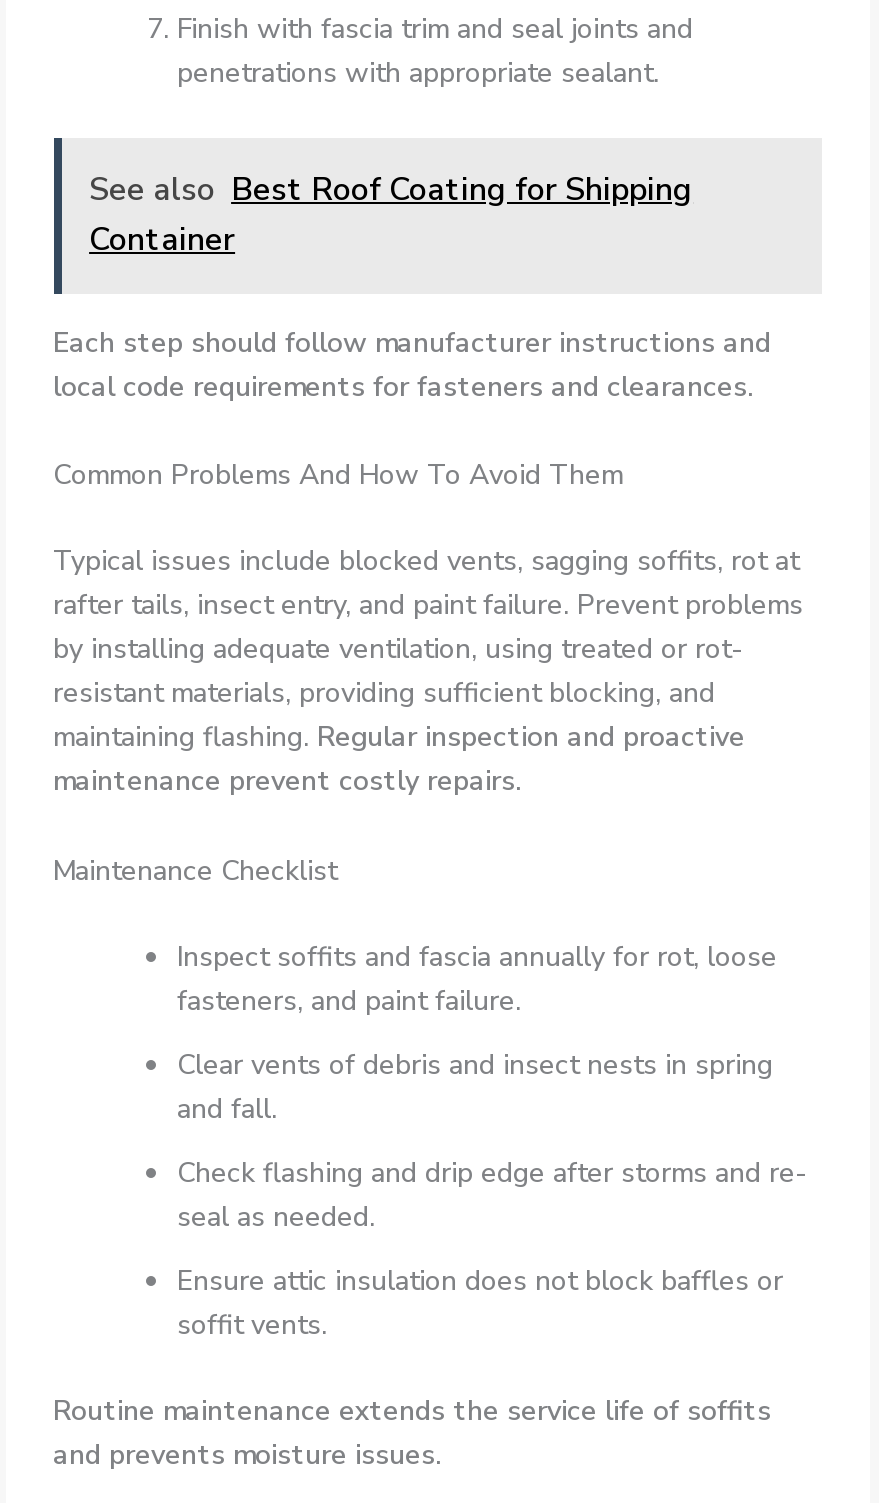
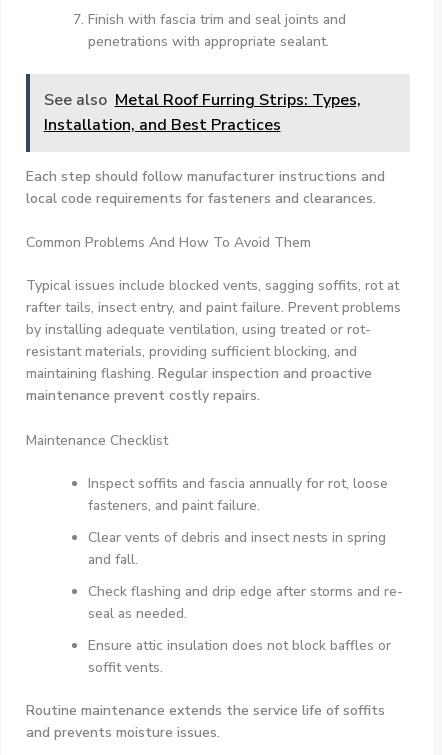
[89,168,693,262] See also Best Roof Coating for Shipping | Container -> [43,89,360,136] See also Metal Roof Furring Strips: Types, | Installation, and Best Practices

